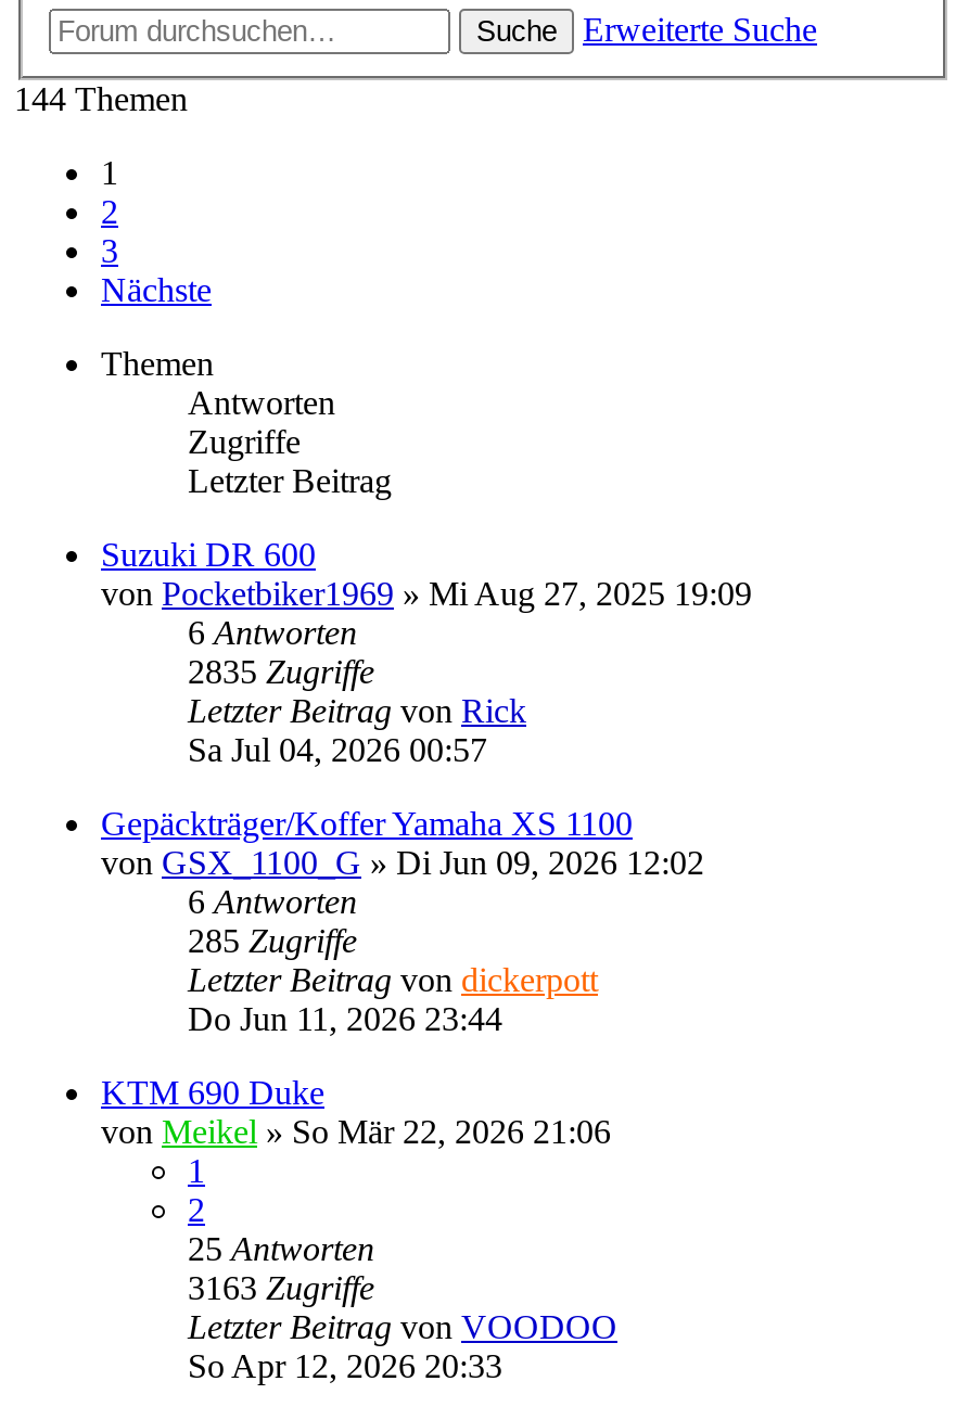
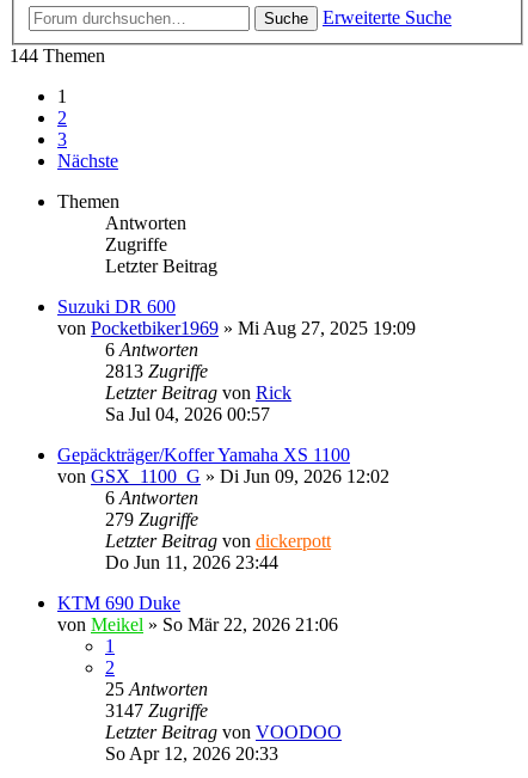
[188,653,374,690] 2835 Zugriffe -> [105,361,208,381] 2813 Zugriffe
[188,922,357,959] 285 Zugriffe -> [105,509,198,529] 279 Zugriffe
[188,1269,374,1306] 3163 Zugriffe -> [105,700,208,721] 3147 Zugriffe

